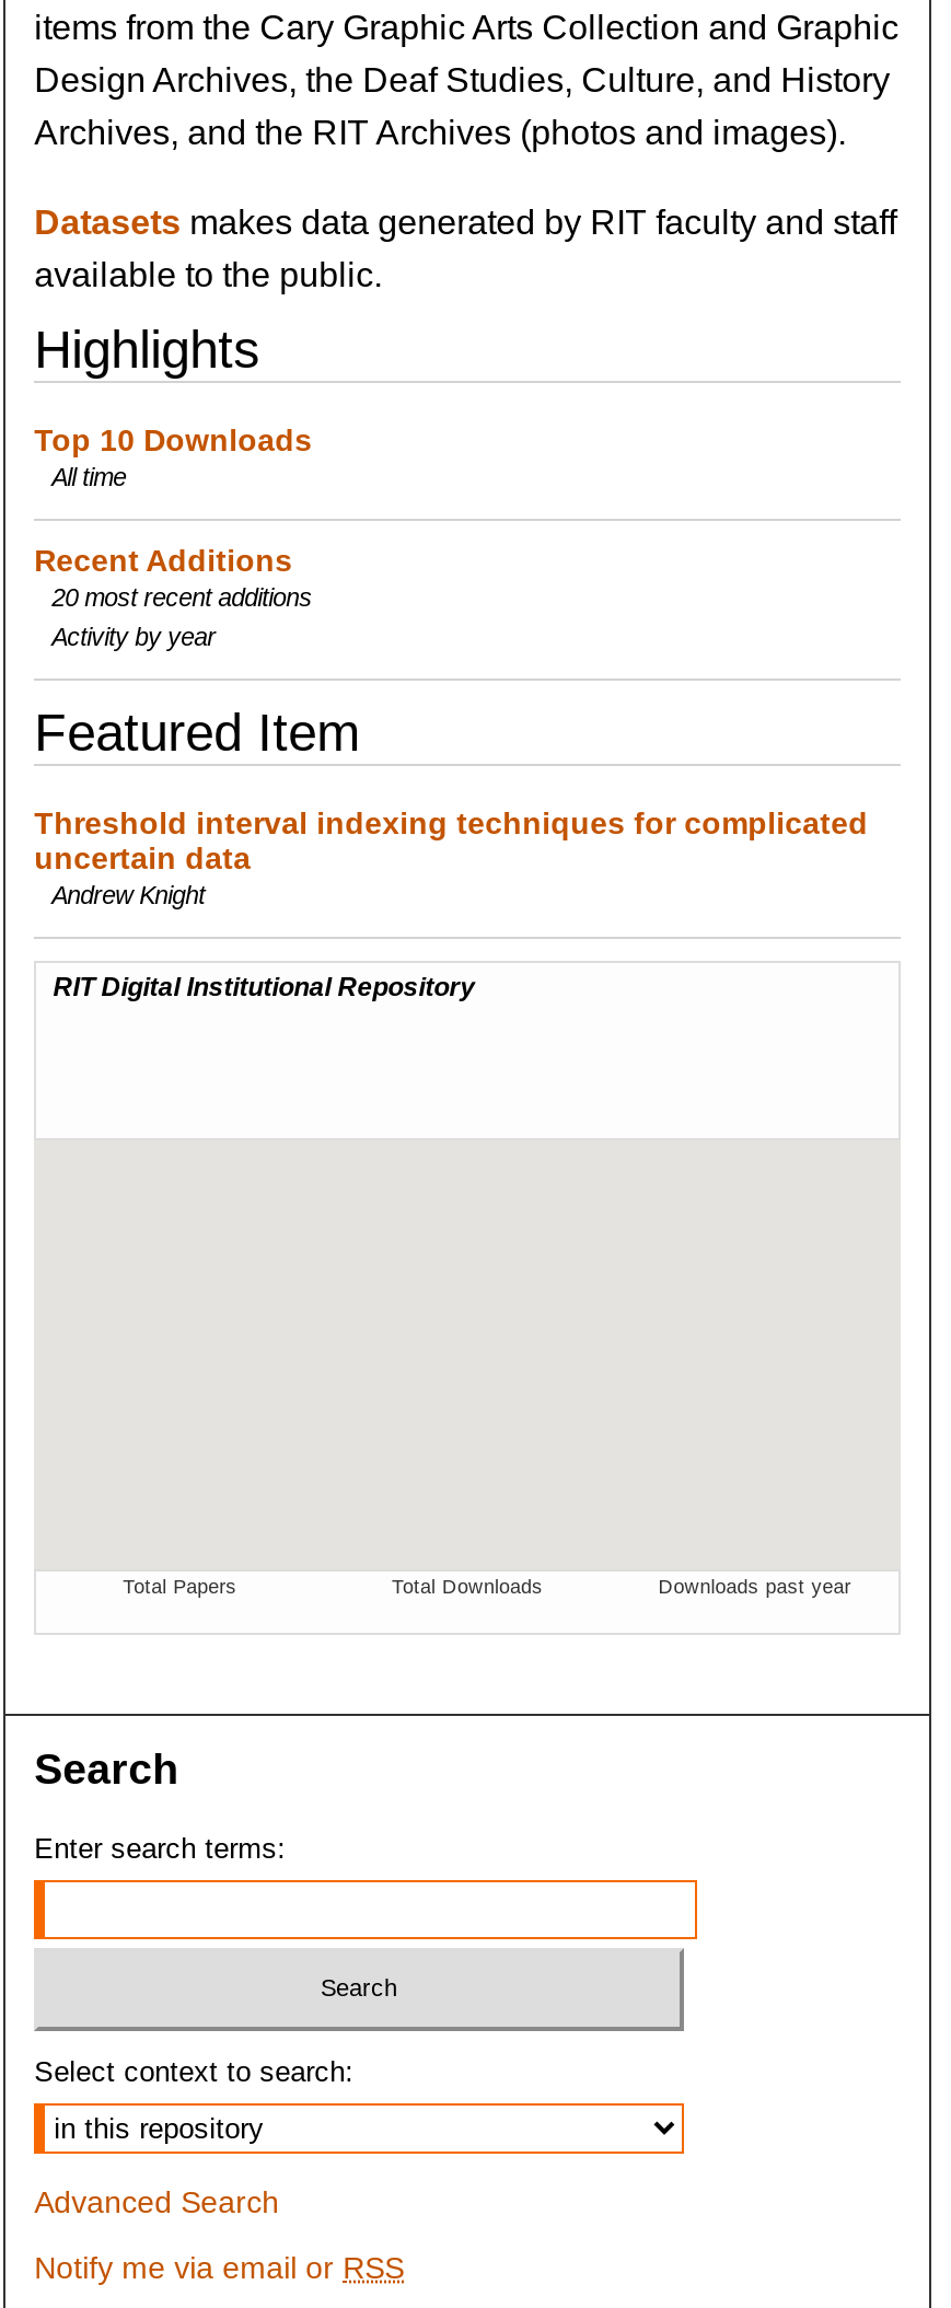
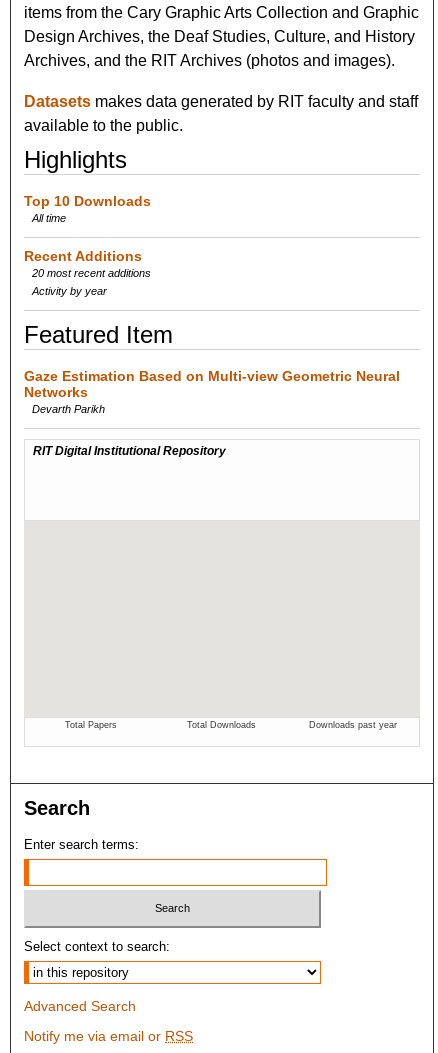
[34,805,868,908] Threshold interval indexing techniques for complicated | uncertain data | Andrew Knight -> [24,368,400,415] Gaze Estimation Based on Multi-view Geometric Neural | Networks | Devarth Parikh

